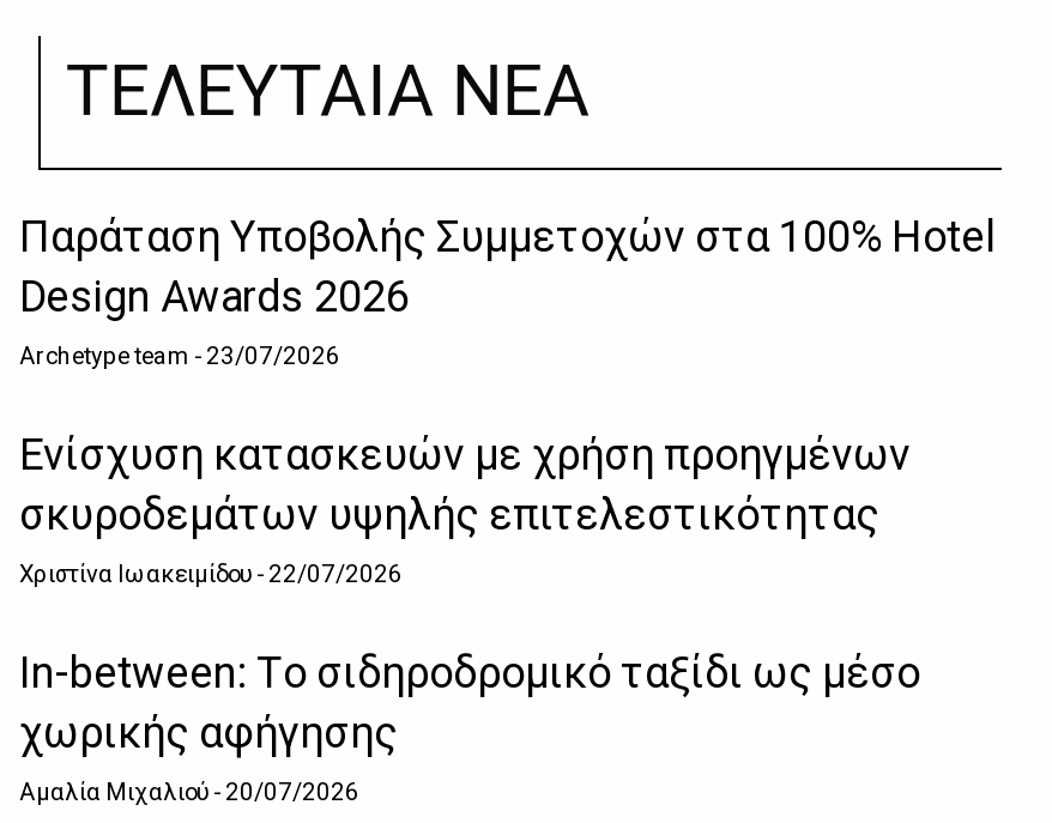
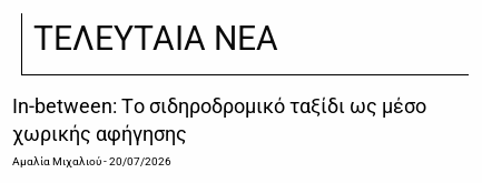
[19,212,994,588] Παράταση Υποβολής Συμμετοχών στα 100% Hotel | Design Awards 2026 | Archetype team - 23/07/2026 | Ενίσχυση κατασκευών με χρήση προηγμένων | σκυροδεμάτων υψηλής επιτελεστικότητας | Χριστίνα Ιωακειμίδου - 22/07/2026 -> none

